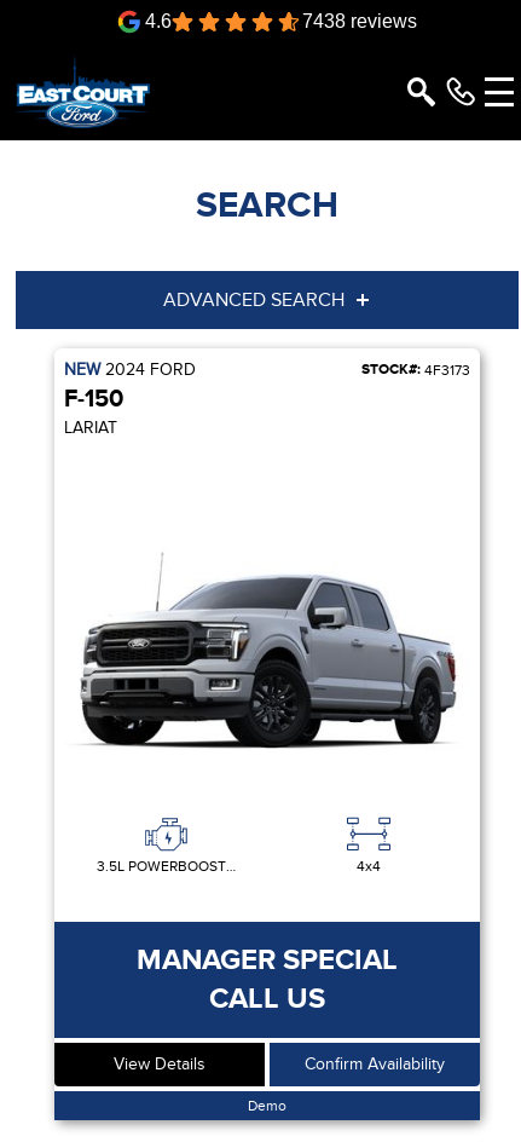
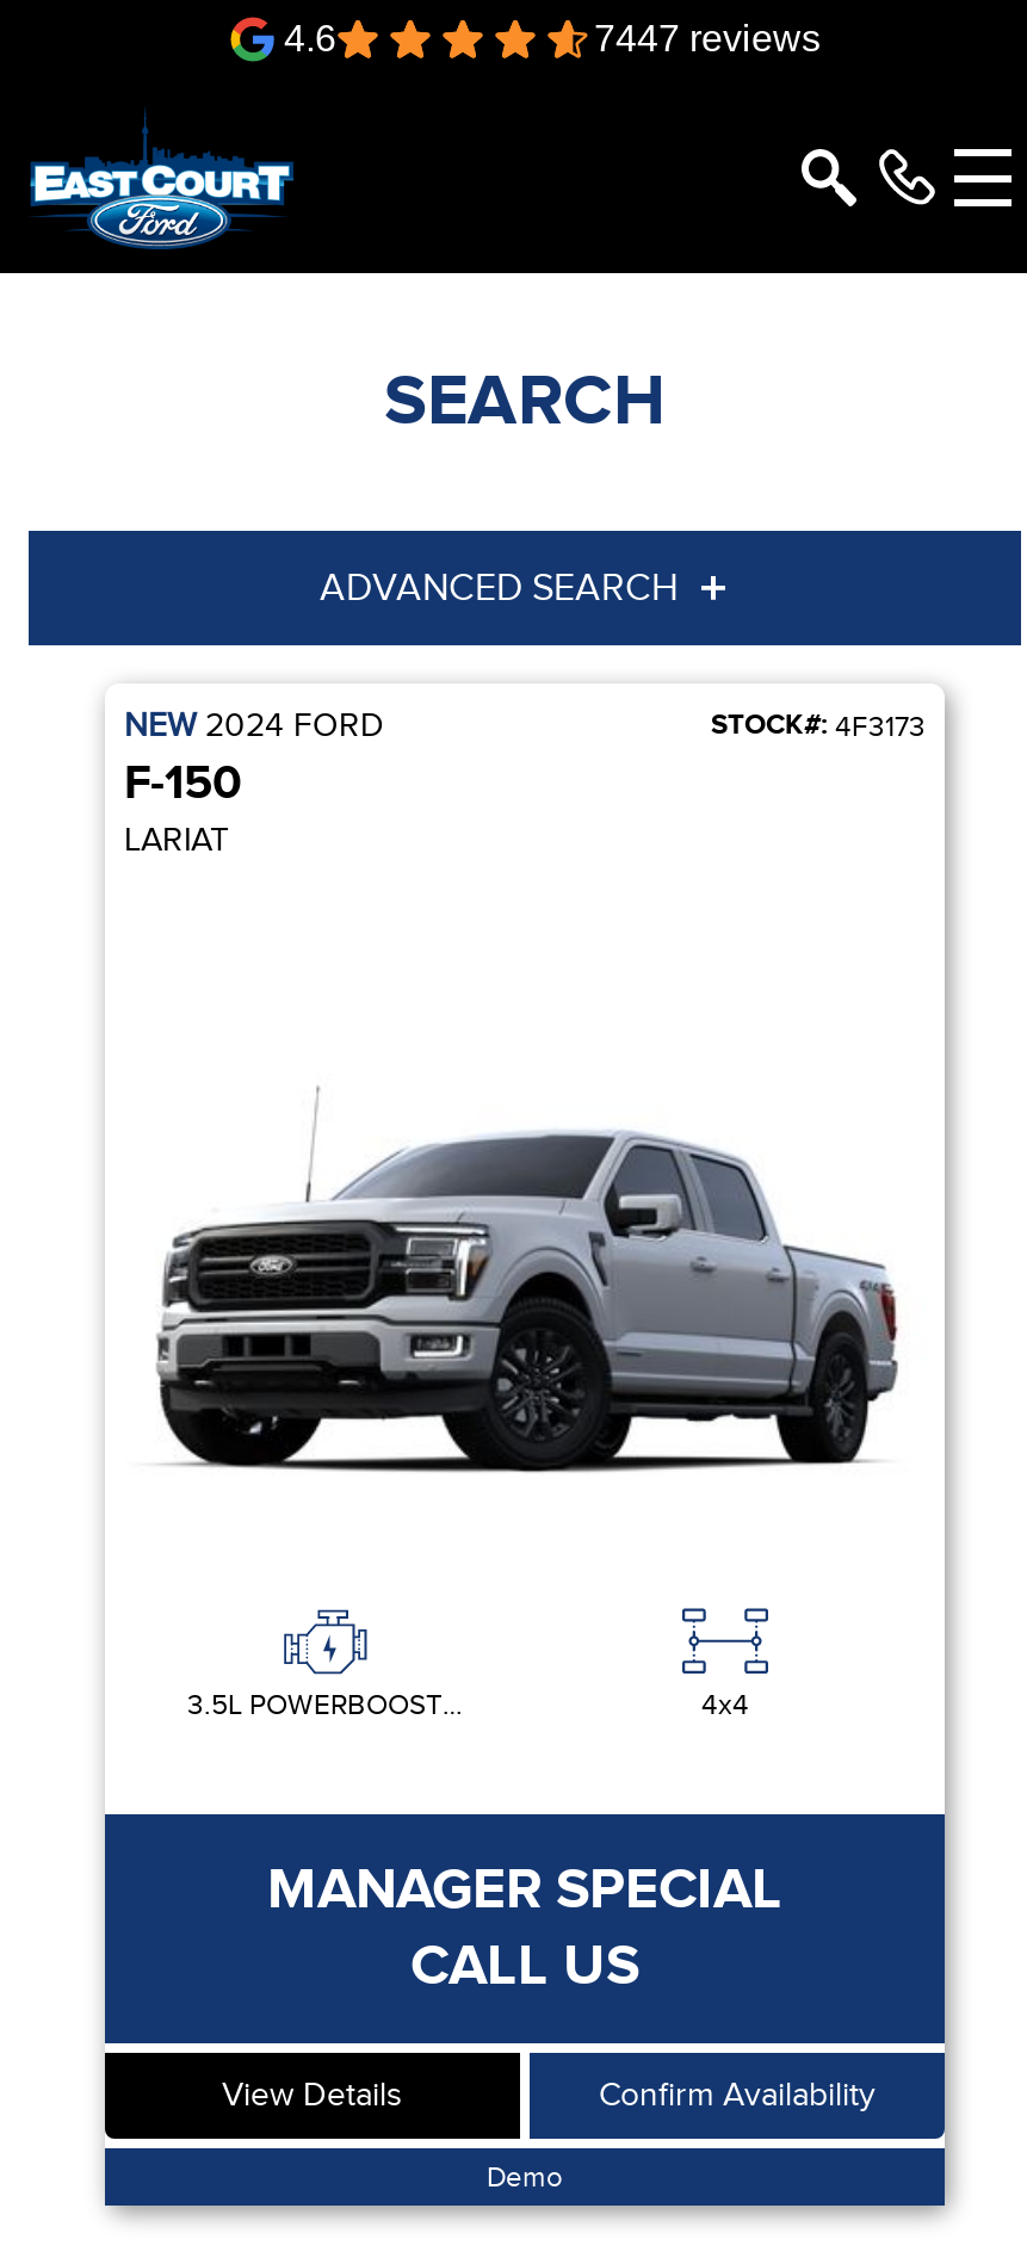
[302,11,417,31] 7438 reviews -> [594,18,821,58] 7447 reviews

